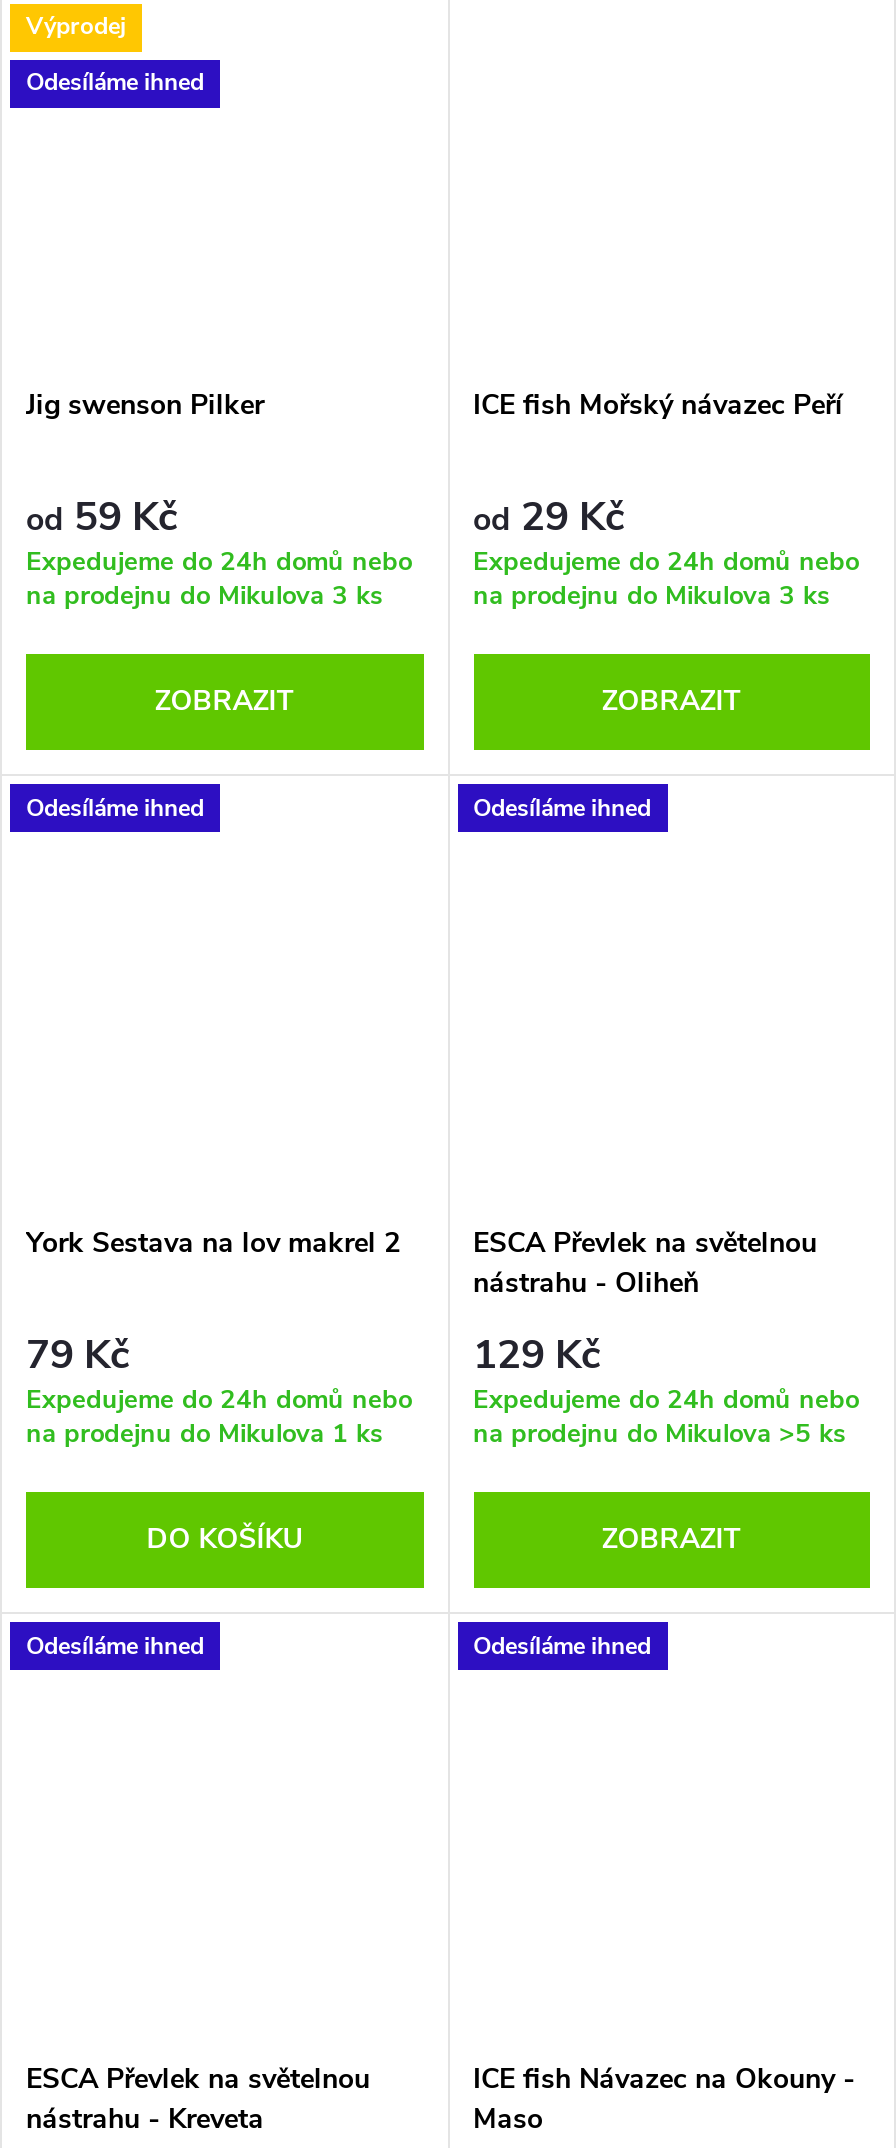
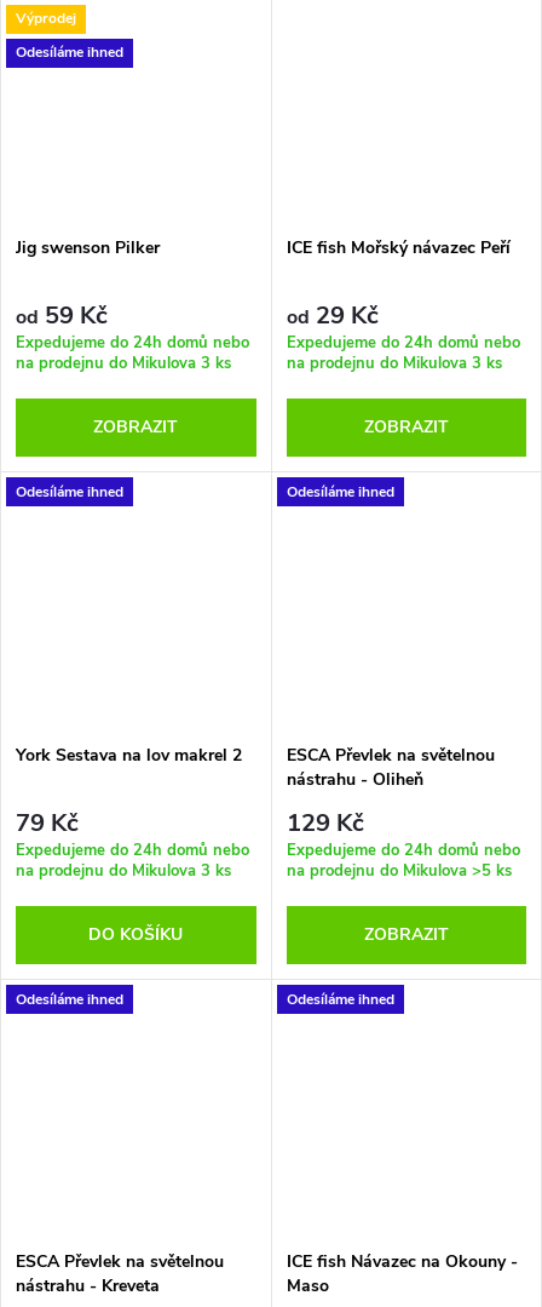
[26,1416,382,1452] na prodejnu do Mikulova 1 ks -> [16,860,231,882] na prodejnu do Mikulova 3 ks

